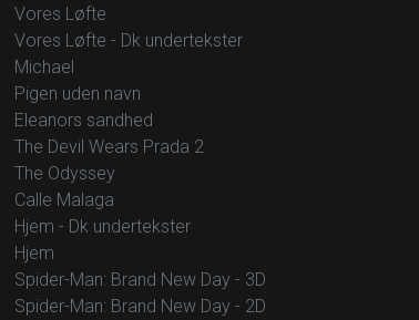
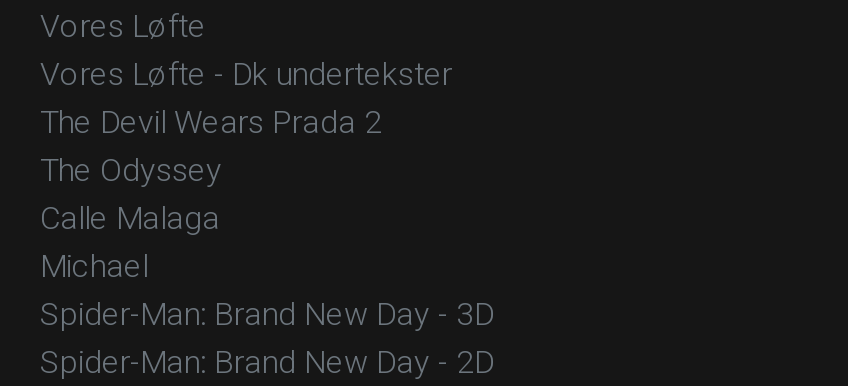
[14,57,153,131] Michael | Pigen uden navn | Eleanors sandhed -> none
[14,216,191,264] Hjem - Dk undertekster | Hjem -> [40,247,148,285] Michael

